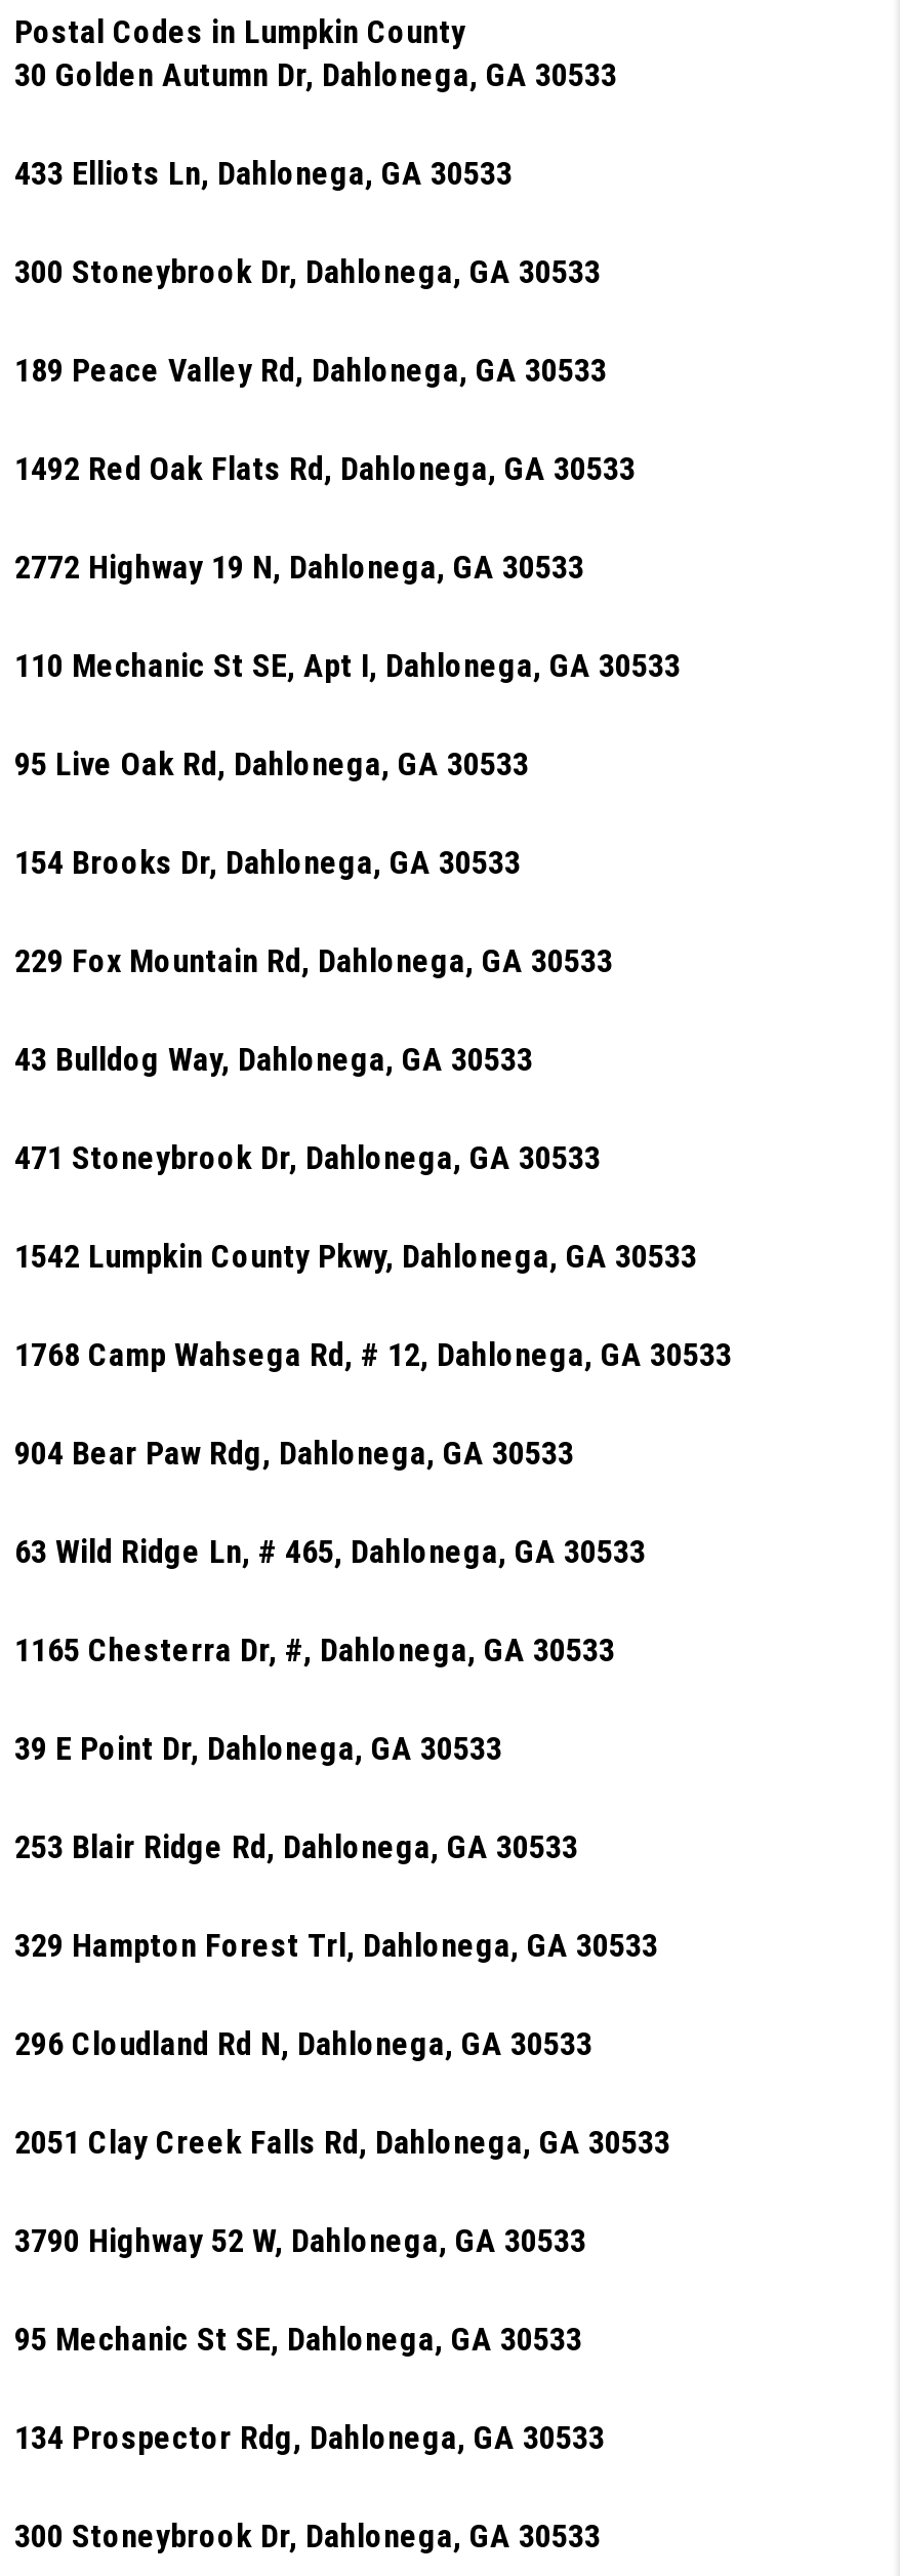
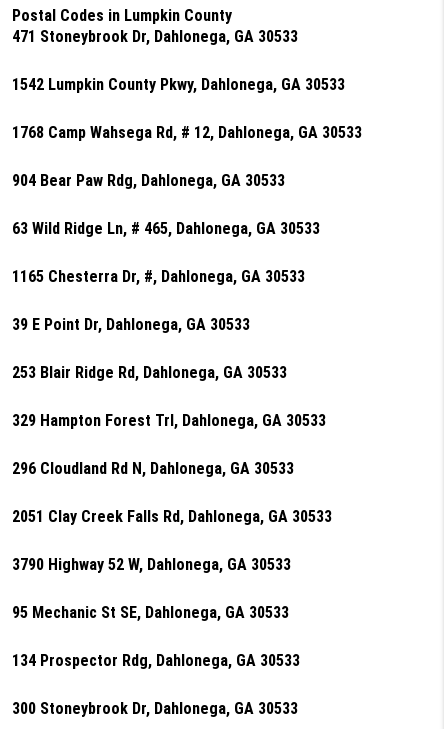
[14,55,681,1079] 30 Golden Autumn Dr, Dahlonega, GA 30533 | 433 Elliots Ln, Dahlonega, GA 30533 | 300 Stoneybrook Dr, Dahlonega, GA 30533 | 189 Peace Valley Rd, Dahlonega, GA 30533 | 1492 Red Oak Flats Rd, Dahlonega, GA 30533 | 2772 Highway 19 N, Dahlonega, GA 30533 | 110 Mechanic St SE, Apt I, Dahlonega, GA 30533 | 95 Live Oak Rd, Dahlonega, GA 30533 | 154 Brooks Dr, Dahlonega, GA 30533 | 229 Fox Mountain Rd, Dahlonega, GA 30533 | 43 Bulldog Way, Dahlonega, GA 30533 -> none

